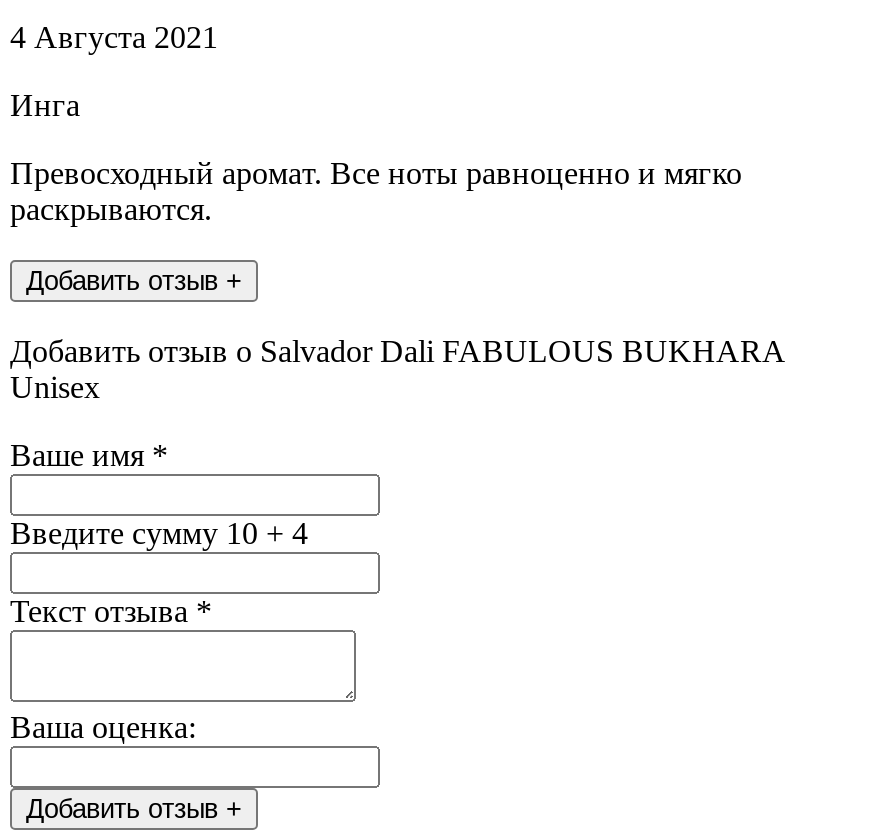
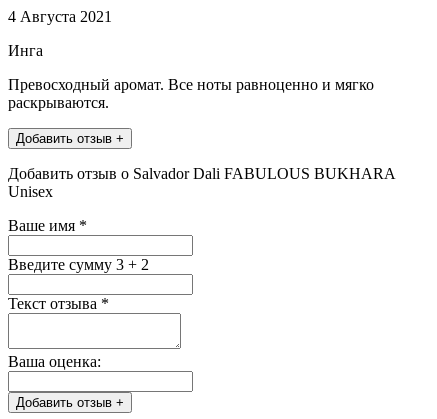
[10,517,308,551] Введите сумму 10 + 4 -> [8,256,149,273] Введите сумму 3 + 2

